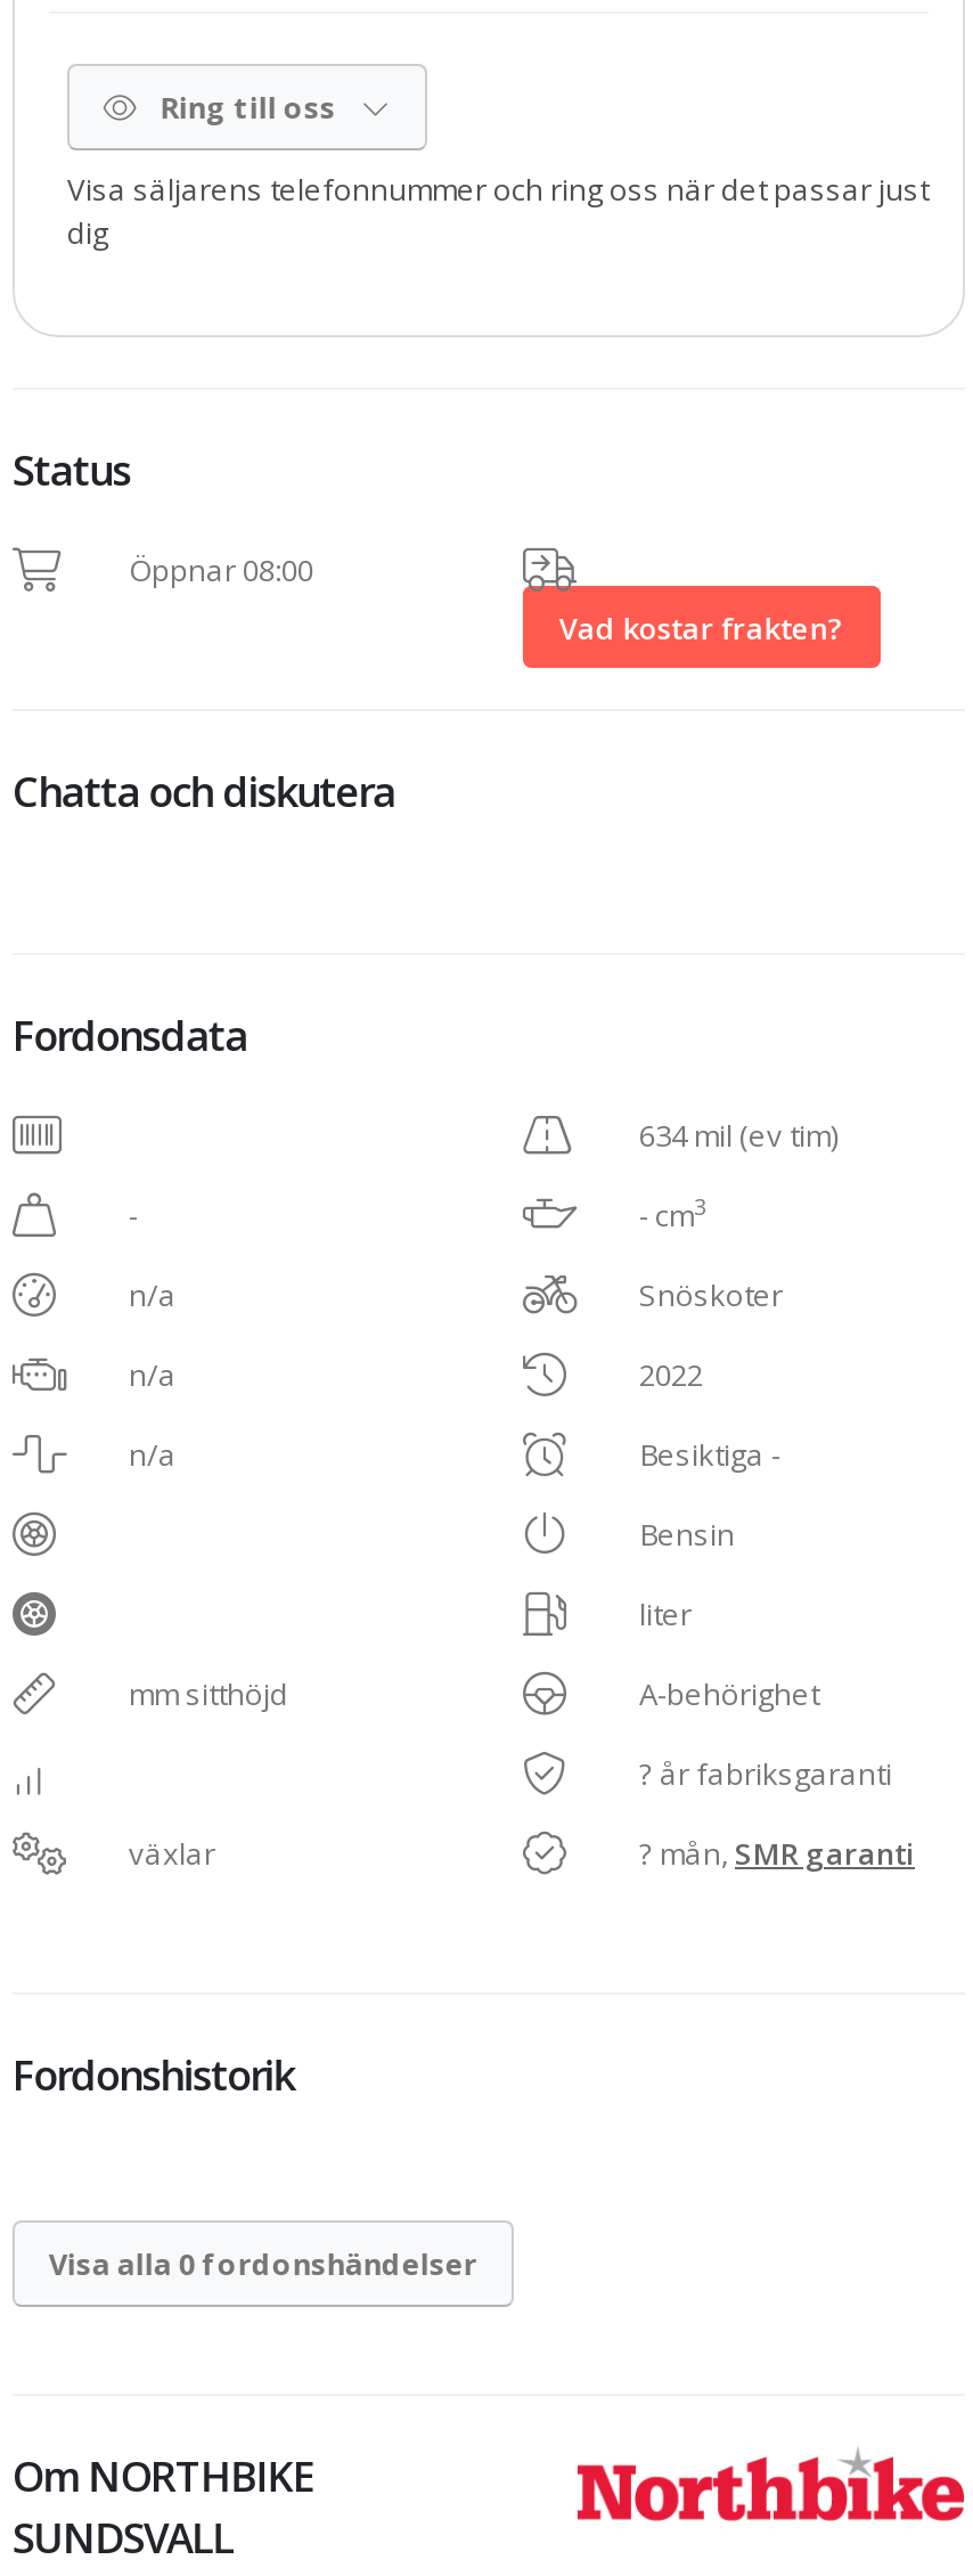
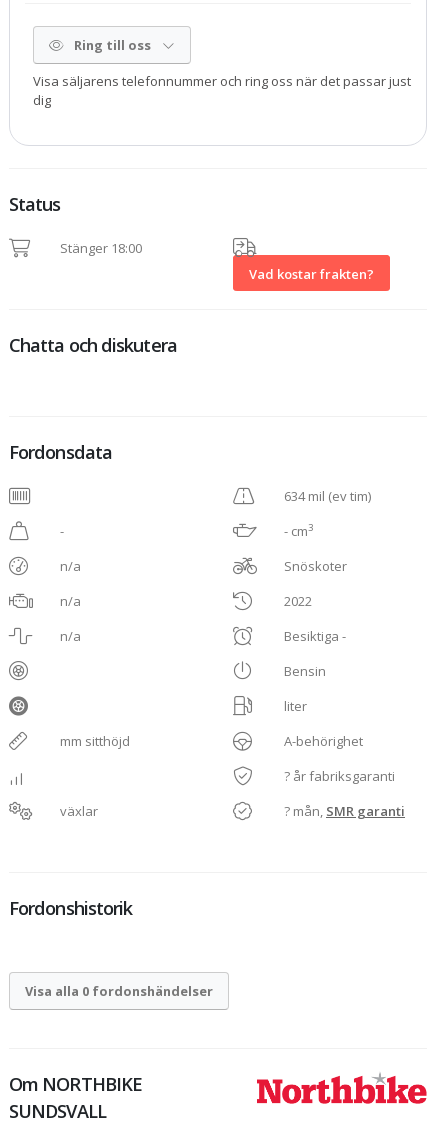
[122,550,313,591] Öppnar 08:00 -> [57,239,142,257] Stänger 18:00

